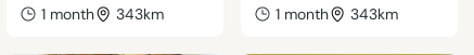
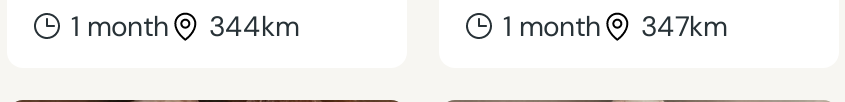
[41,4,164,24] 1 month 343km -> [71,8,299,44] 1 month 344km
[276,4,398,24] 1 month 343km -> [503,8,727,44] 1 month 347km

